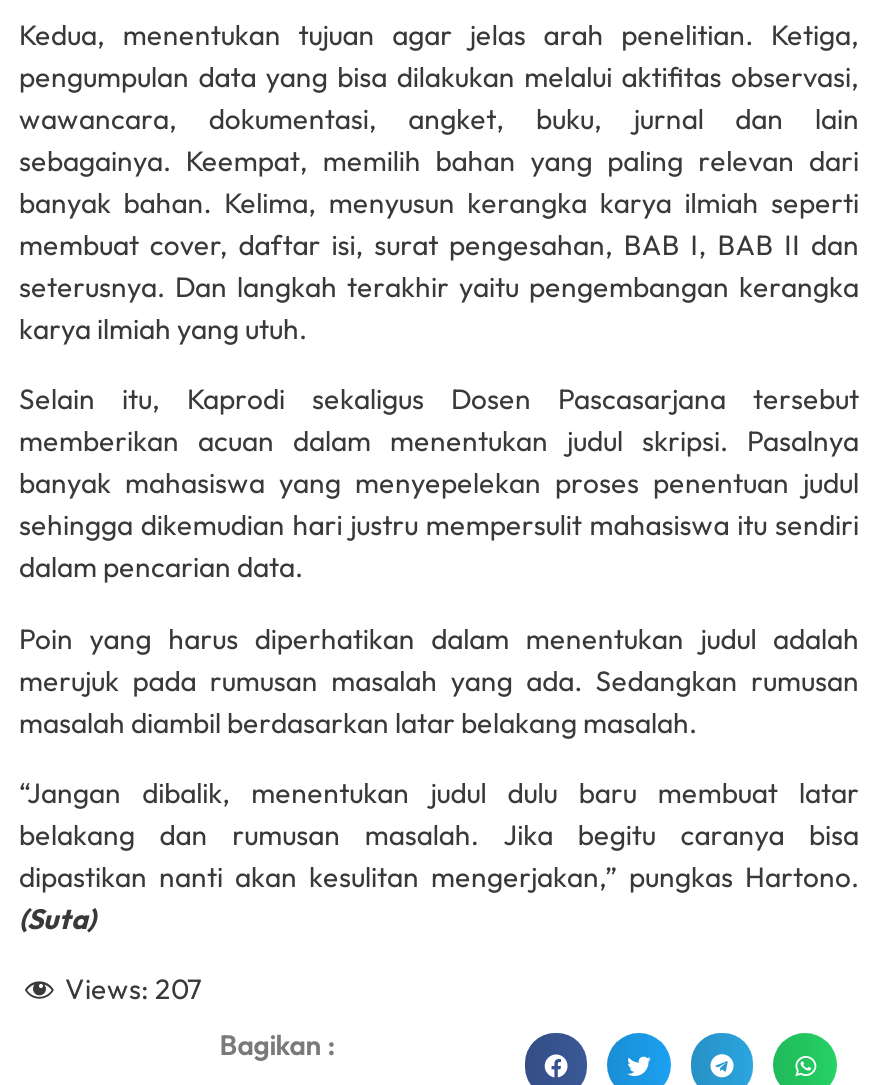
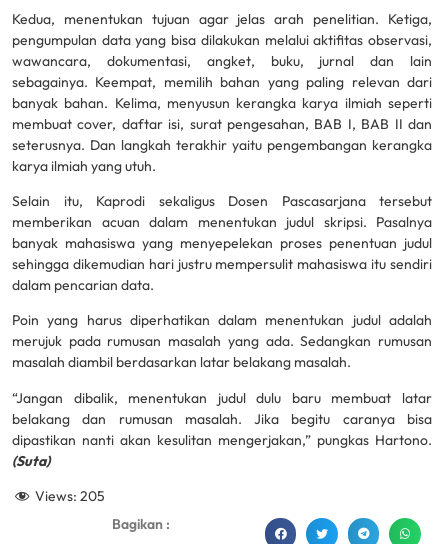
[65,971,201,1007] Views: 207 -> [35,487,105,505] Views: 205

